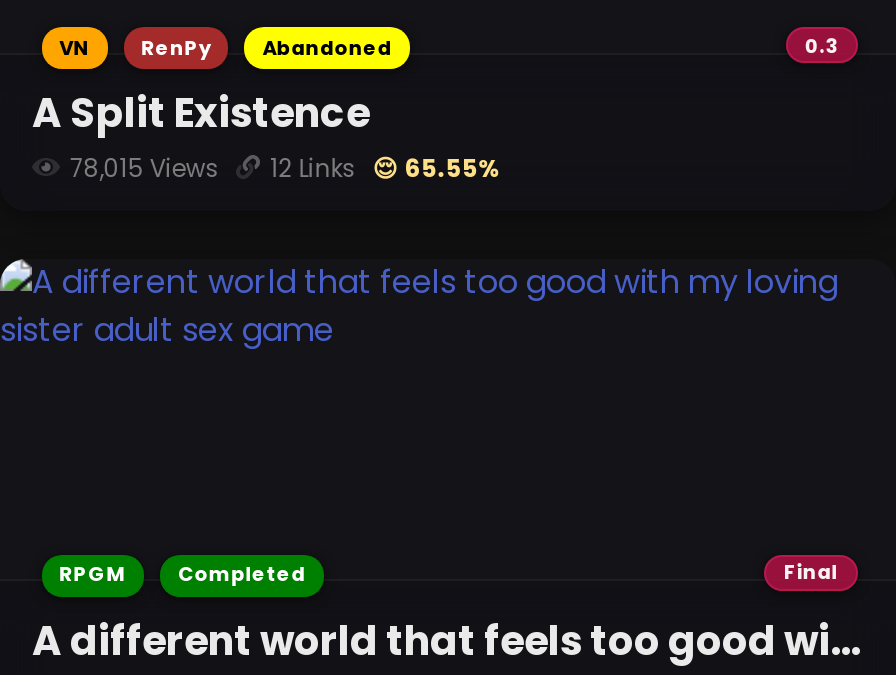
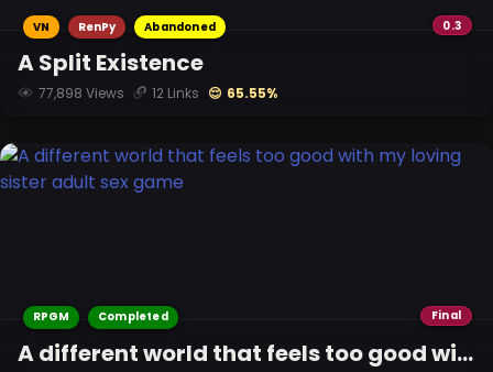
[64,150,220,184] 78,015 Views -> [35,83,124,102] 77,898 Views

